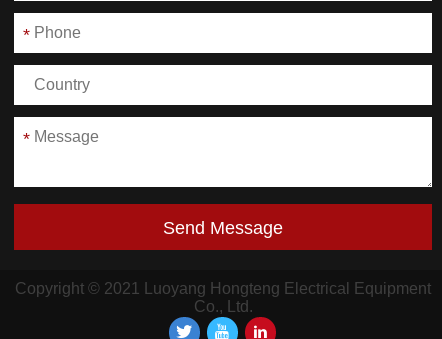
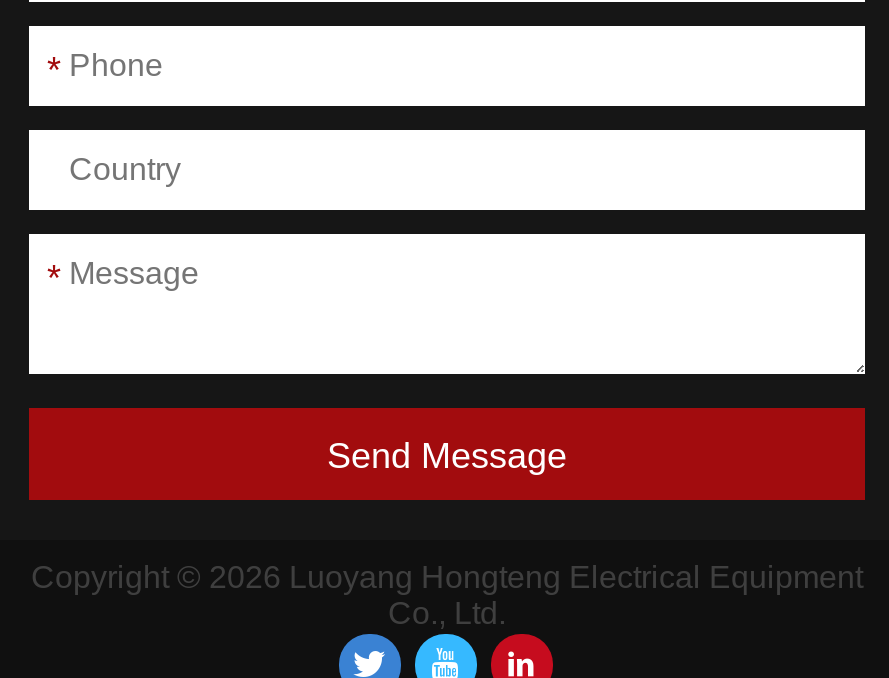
[15,280,431,297] Copyright © 2021 Luoyang Hongteng Electrical Equipment -> [31,560,863,594] Copyright © 2026 Luoyang Hongteng Electrical Equipment

